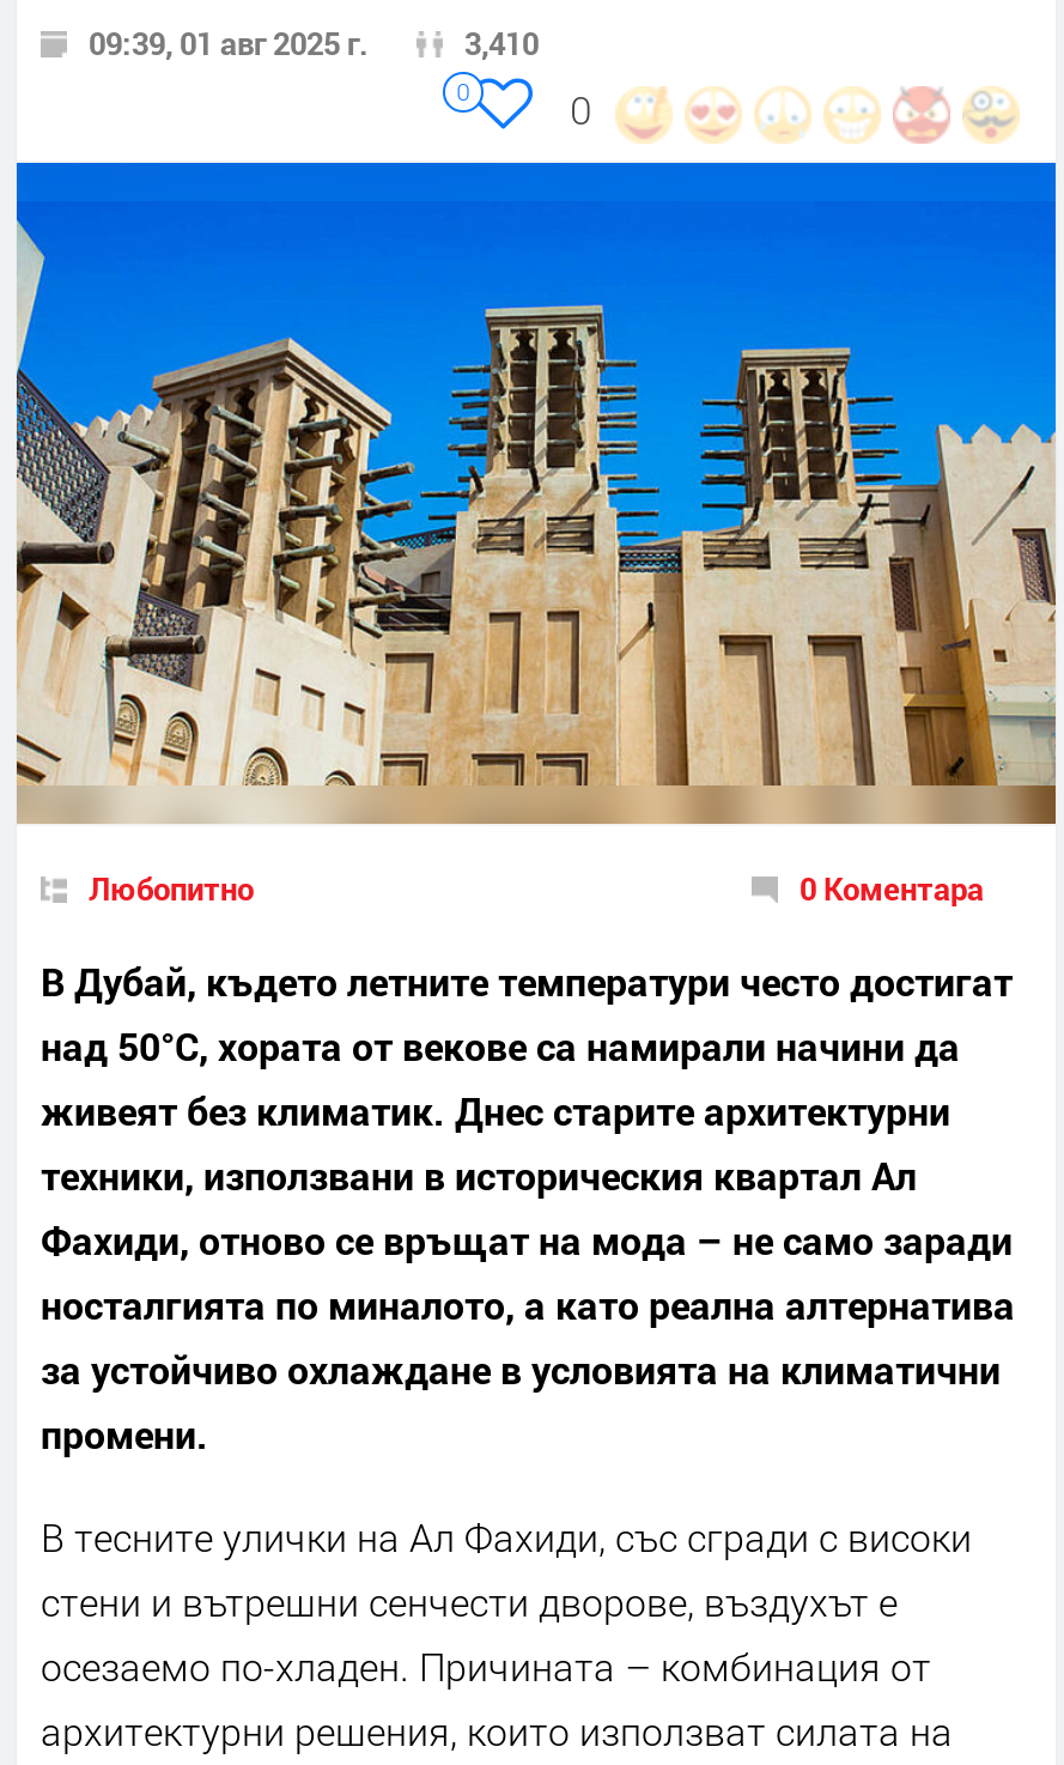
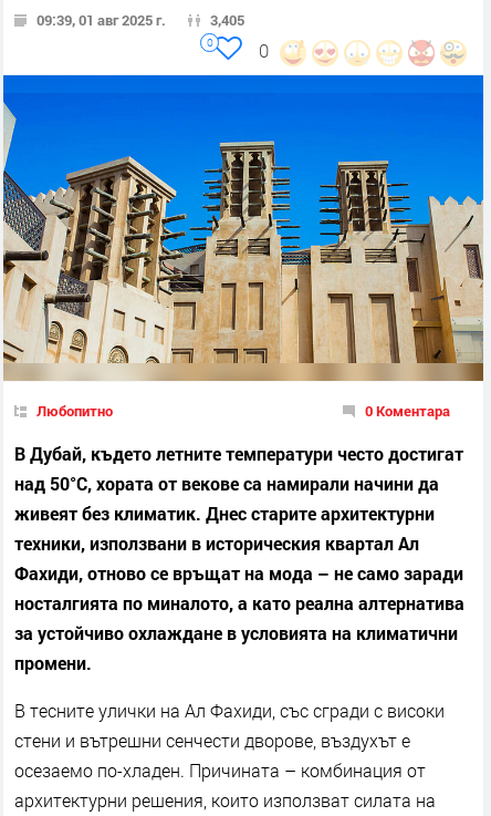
[464,22,539,65] 3,410 -> [210,10,244,30] 3,405

